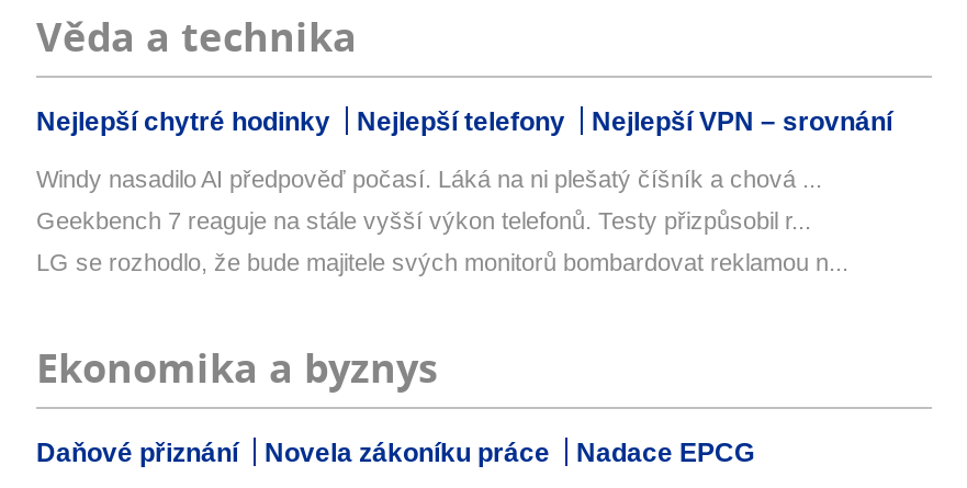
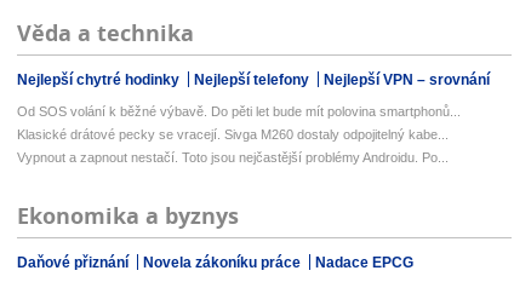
[36,166,822,192] Windy nasadilo AI předpověď počasí. Láká na ni plešatý číšník a chová ... -> [17,104,461,119] Od SOS volání k běžné výbavě. Do pěti let bude mít polovina smartphonů...
[36,207,811,234] Geekbench 7 reaguje na stále vyšší výkon telefonů. Testy přizpůsobil r... -> [17,127,449,142] Klasické drátové pecky se vracejí. Sivga M260 dostaly odpojitelný kabe...
[36,249,848,275] LG se rozhodlo, že bude majitele svých monitorů bombardovat reklamou n... -> [17,150,449,165] Vypnout a zapnout nestačí. Toto jsou nejčastější problémy Androidu. Po...

